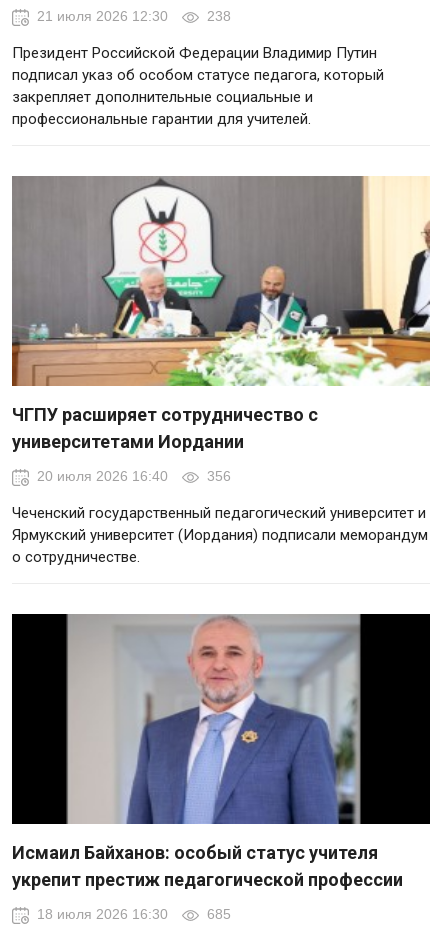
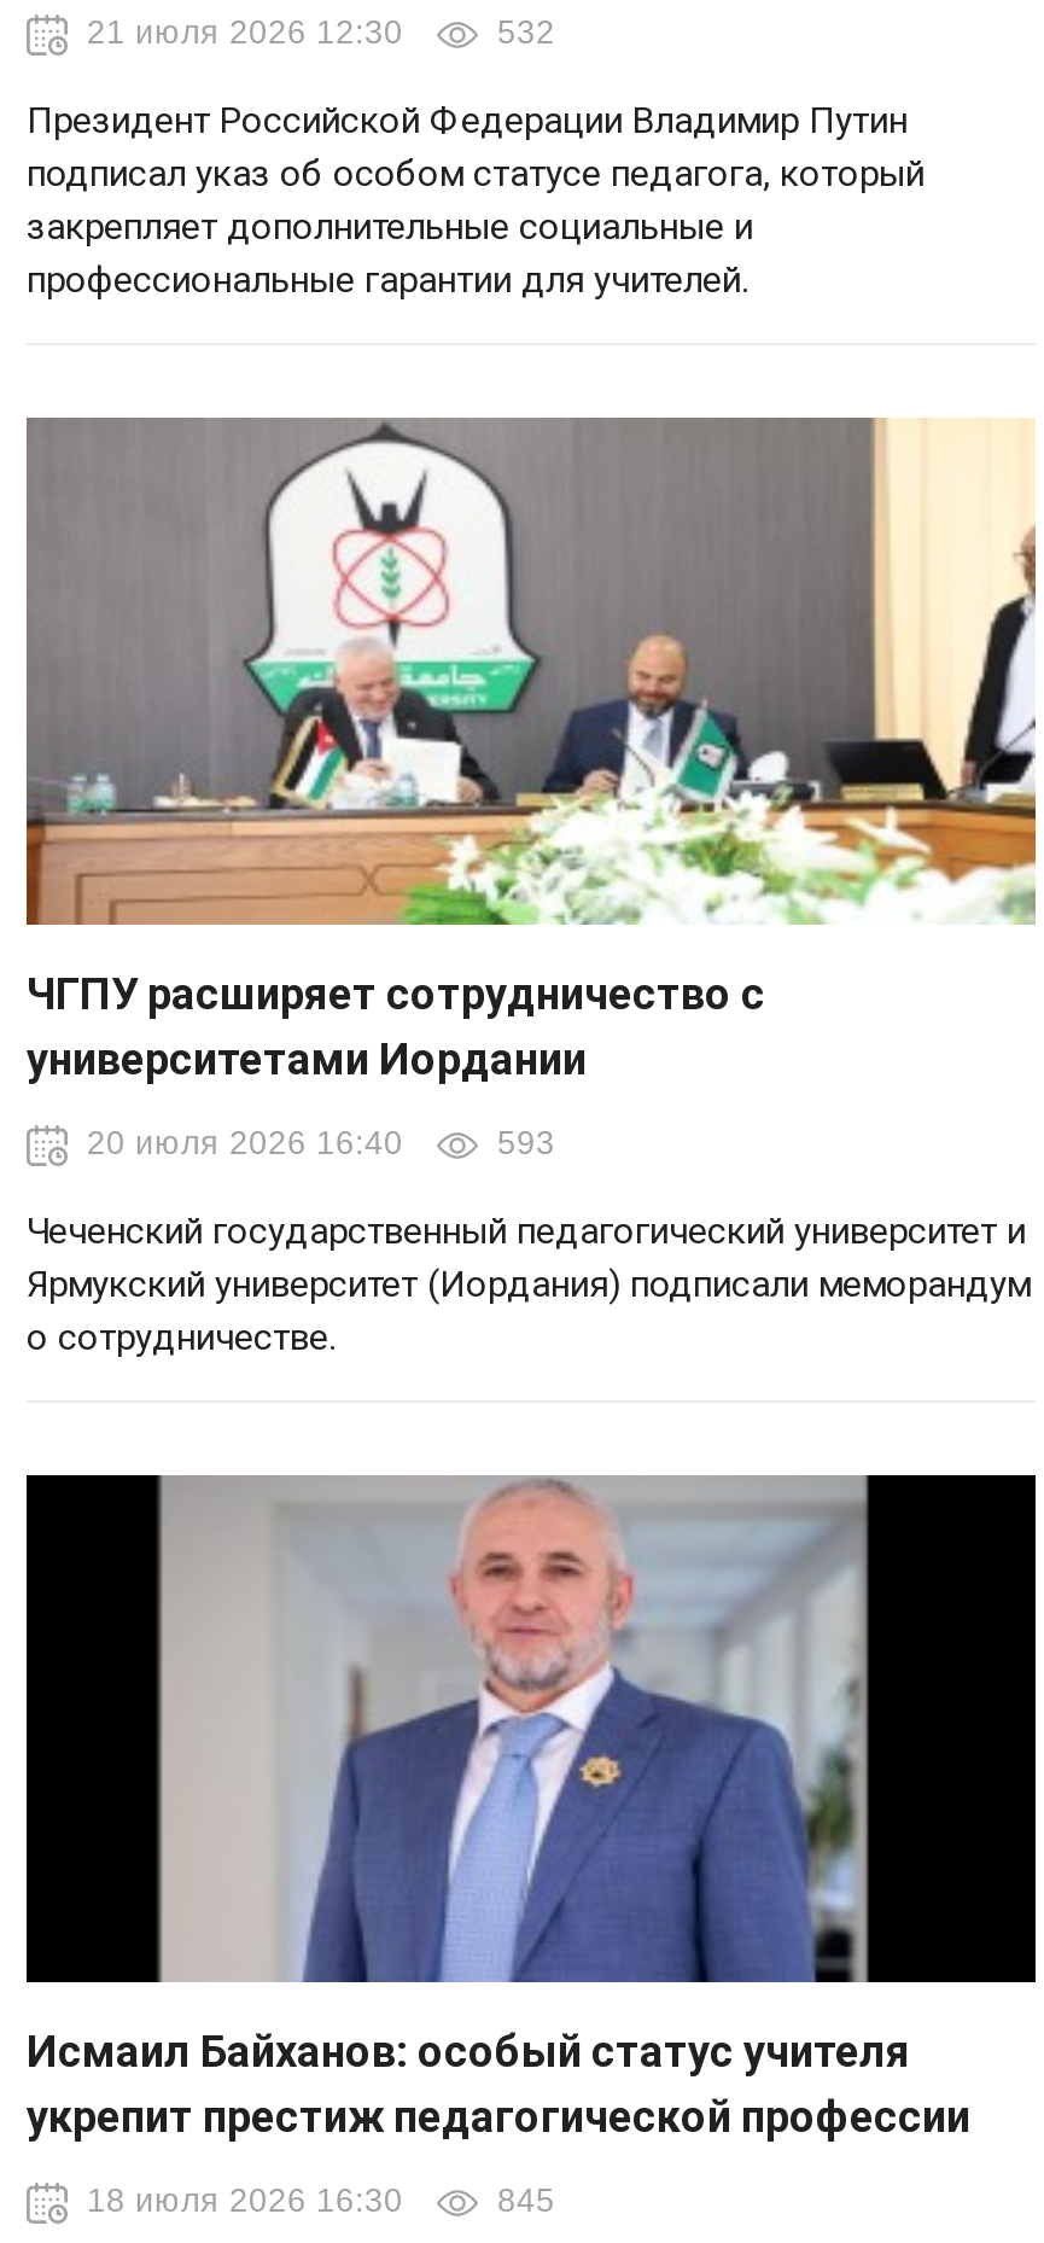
[207,9,231,24] 238 -> [497,14,555,51] 532
[207,469,231,484] 356 -> [497,1125,555,1161] 593
[207,907,231,922] 685 -> [497,2183,555,2219] 845

